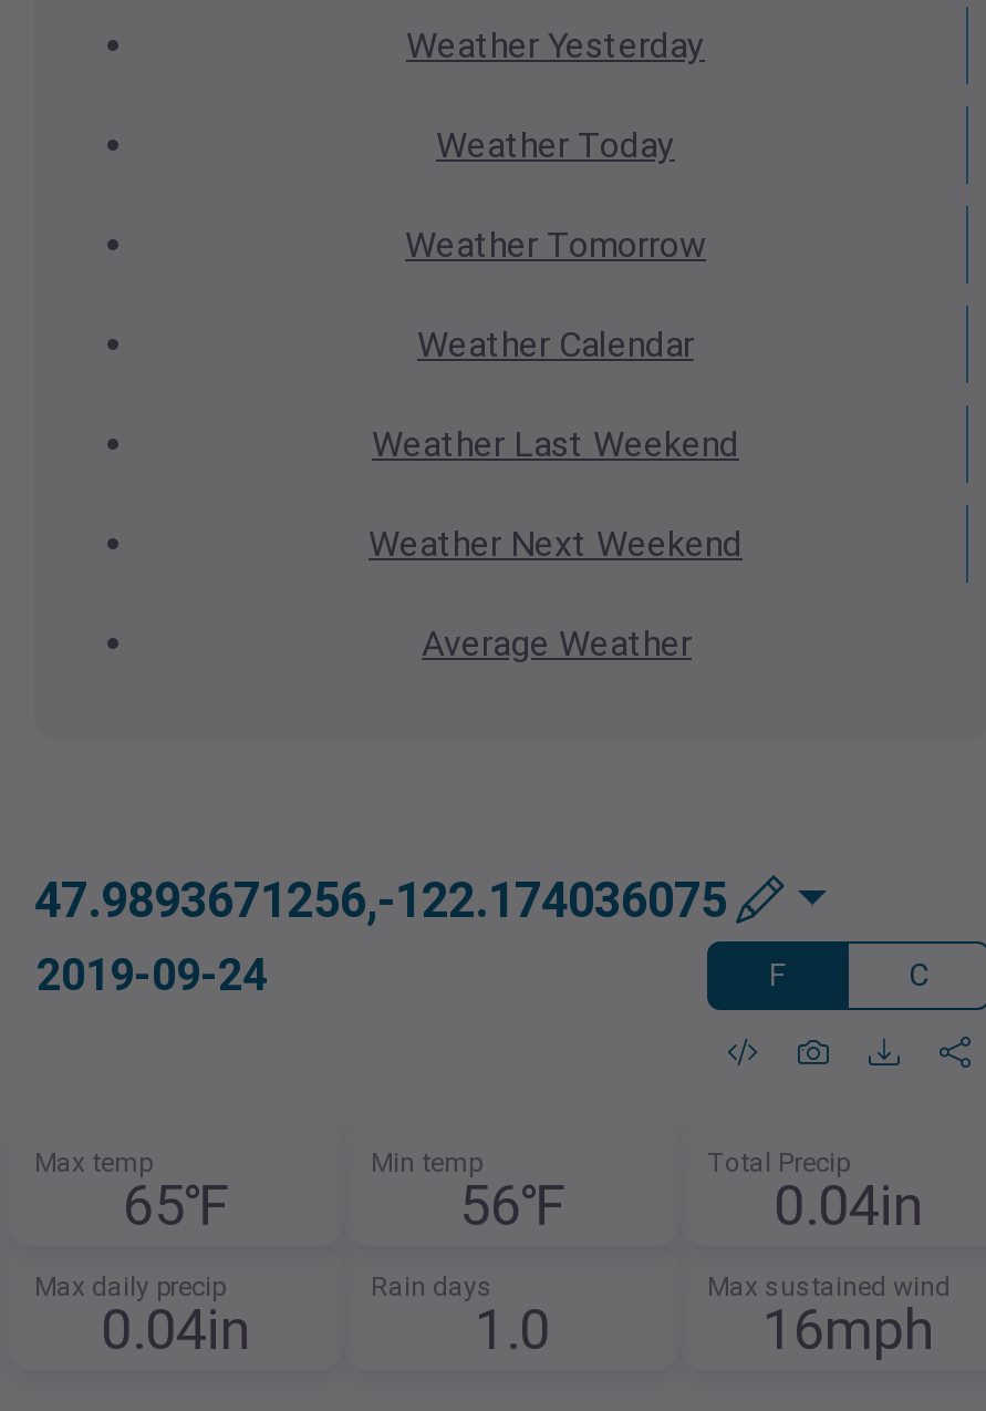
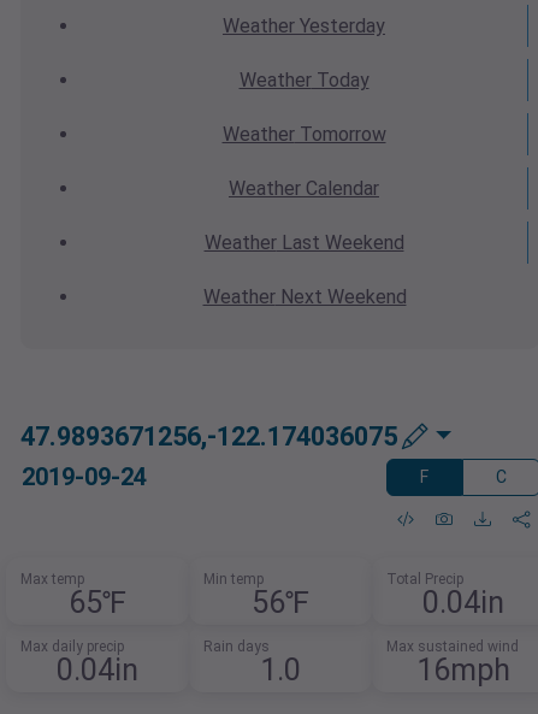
[422,623,692,665] Average Weather -> none

